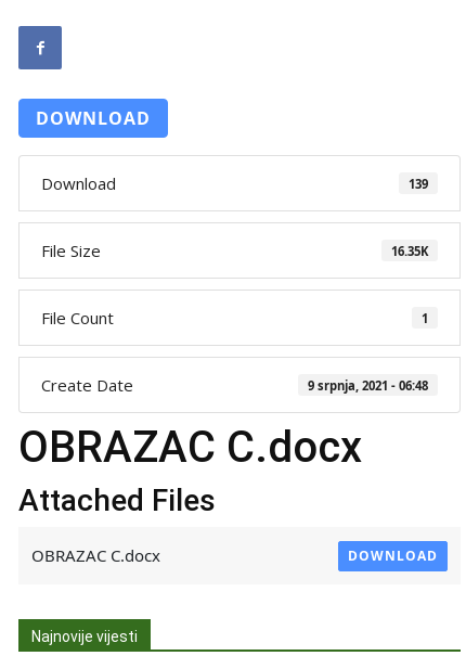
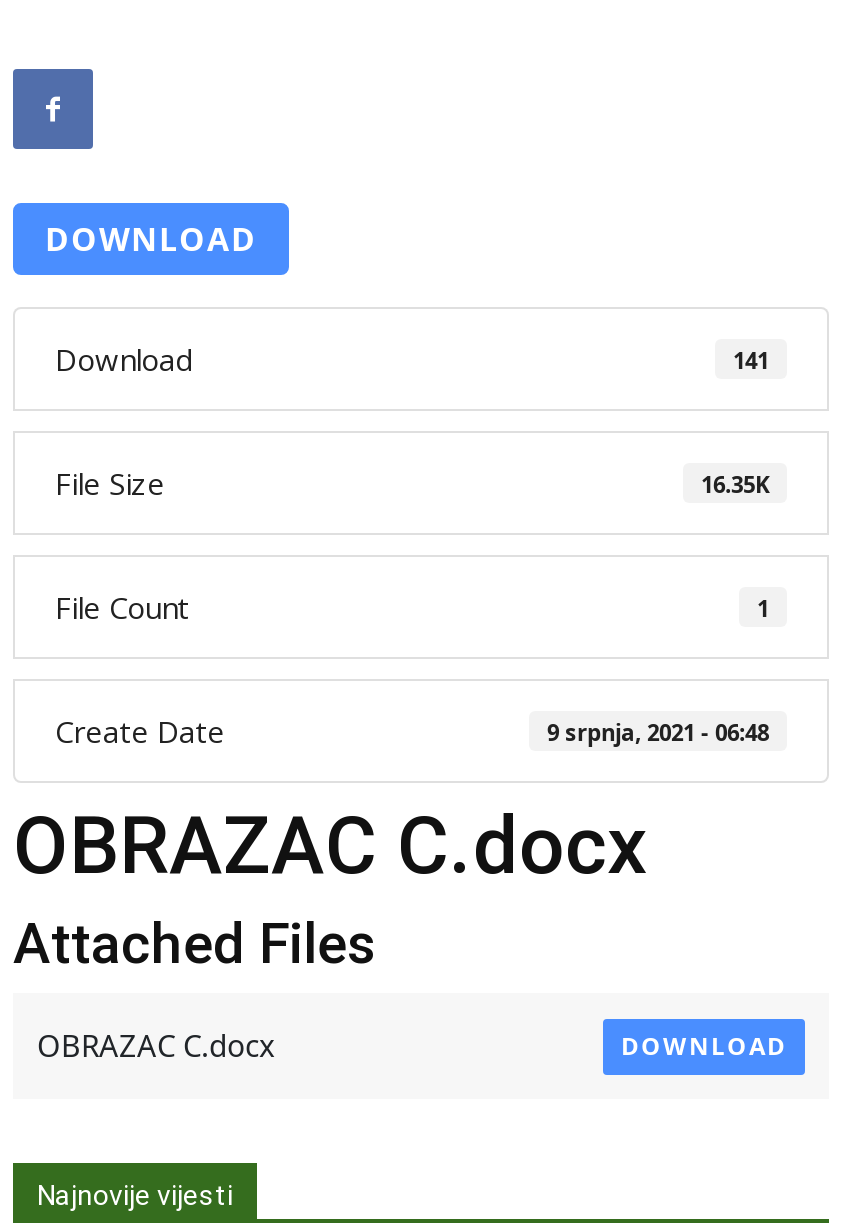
[409,175,428,191] 139 -> [733,344,769,374] 141

